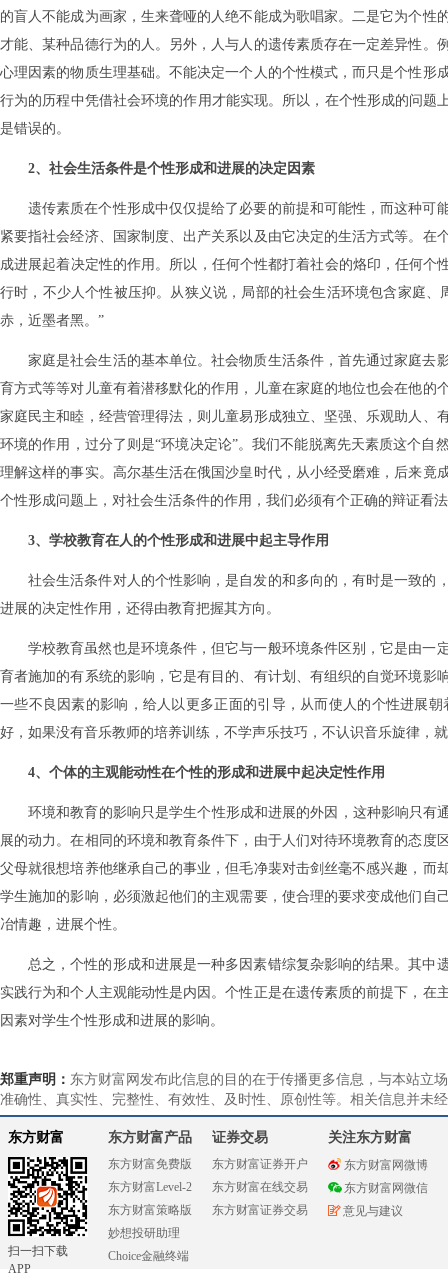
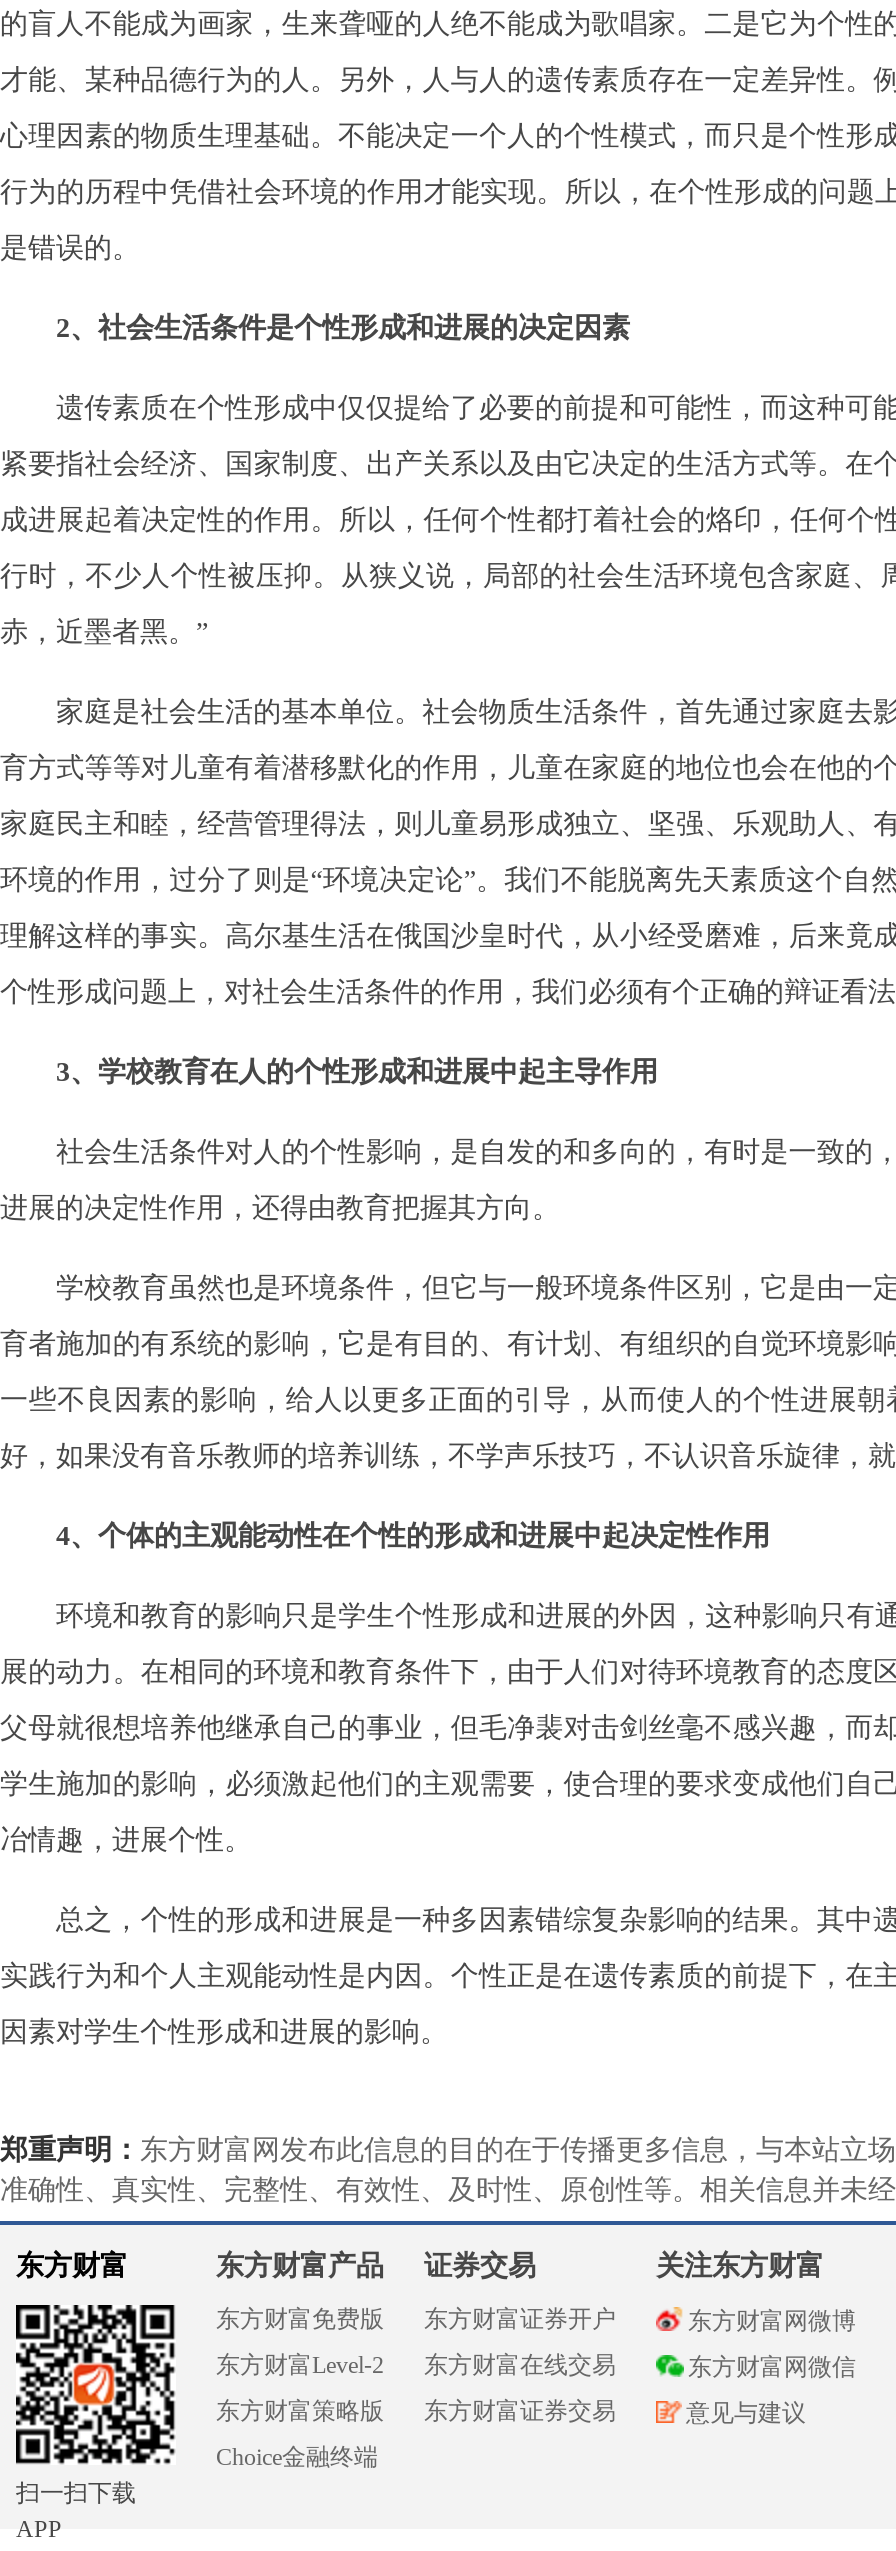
[108,1226,180,1240] 妙想投研助理 -> none
moved [108,1249,189,1263] -> [216,2443,378,2471]: Choice金融终端

